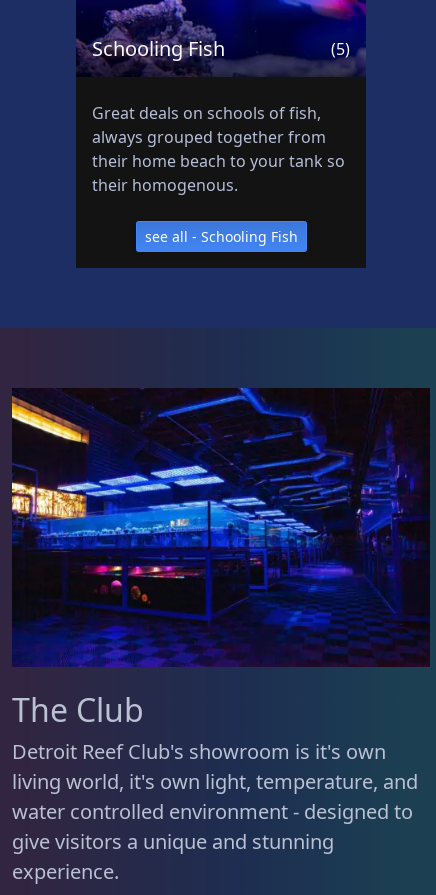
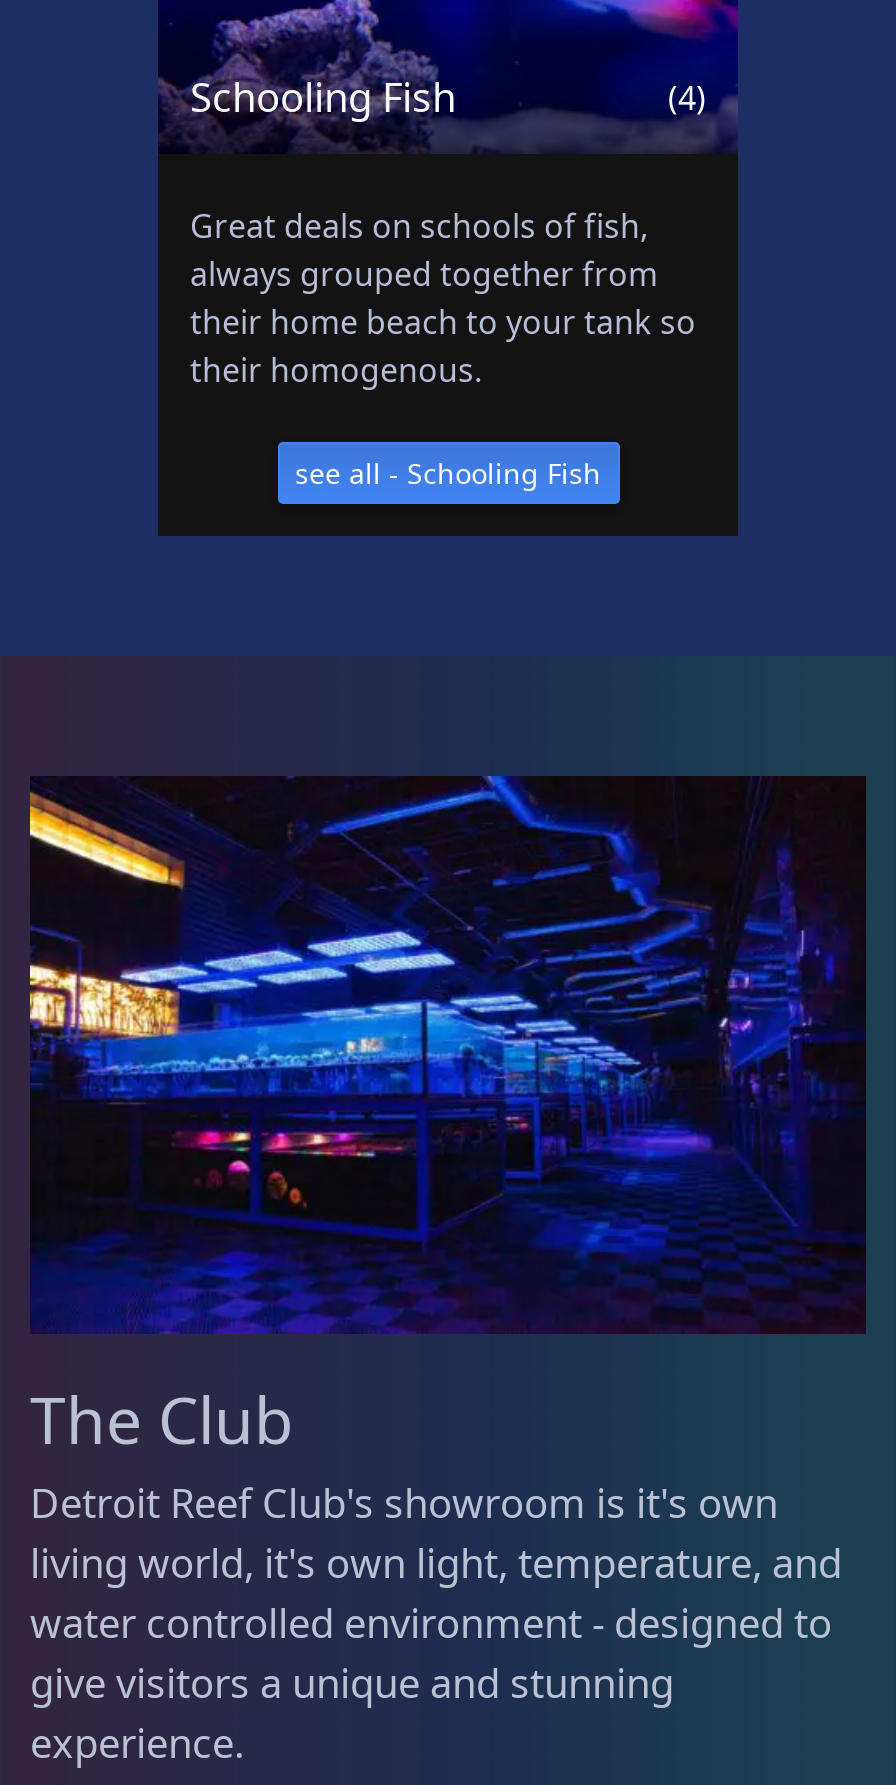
[331,38,350,60] (5) -> [668,76,706,120] (4)

